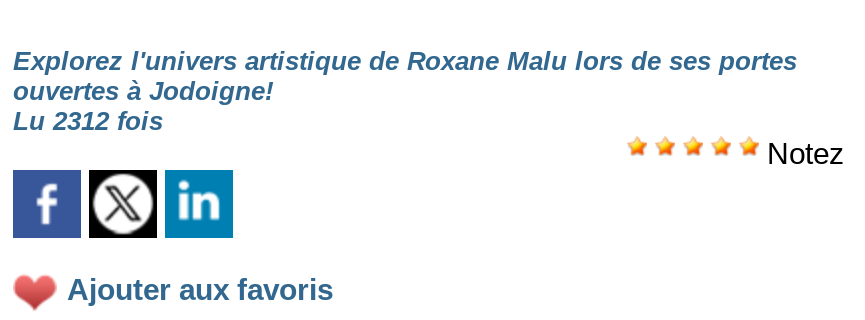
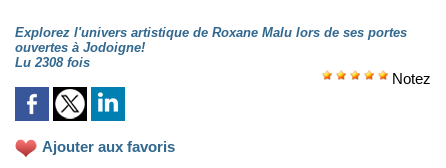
[13,107,163,137] Lu 2312 fois -> [15,55,90,70] Lu 2308 fois

